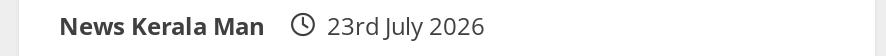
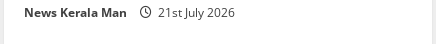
[59,9,485,43] News Kerala Man 23rd July 2026 -> [24,4,235,21] News Kerala Man 21st July 2026

